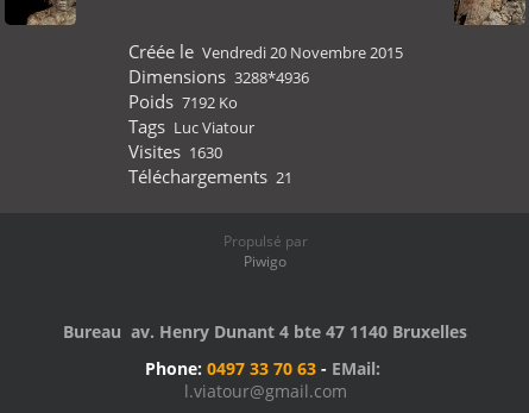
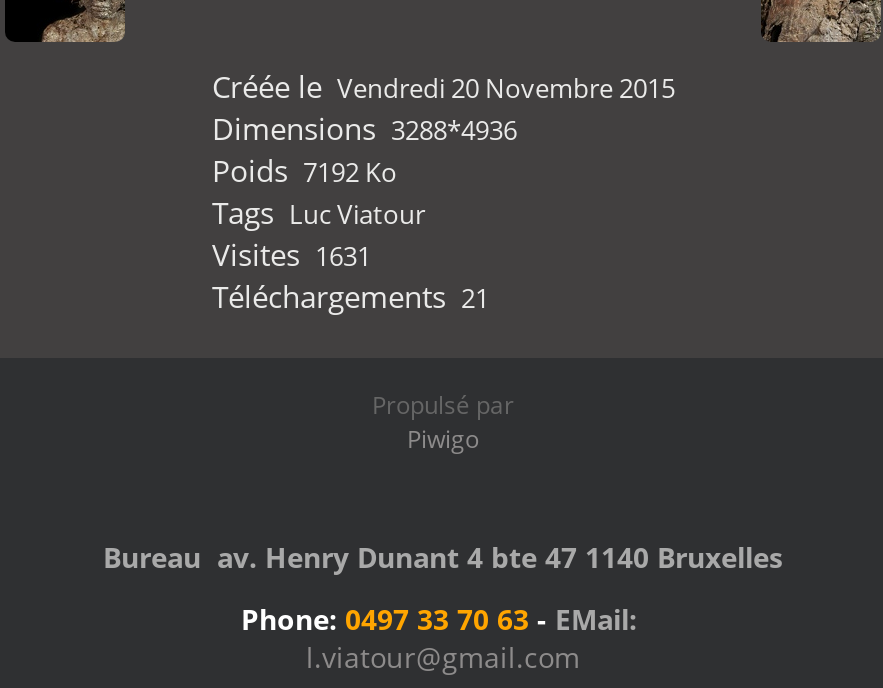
[128,139,222,163] Visites 1630 -> [212,234,371,274] Visites 1631

